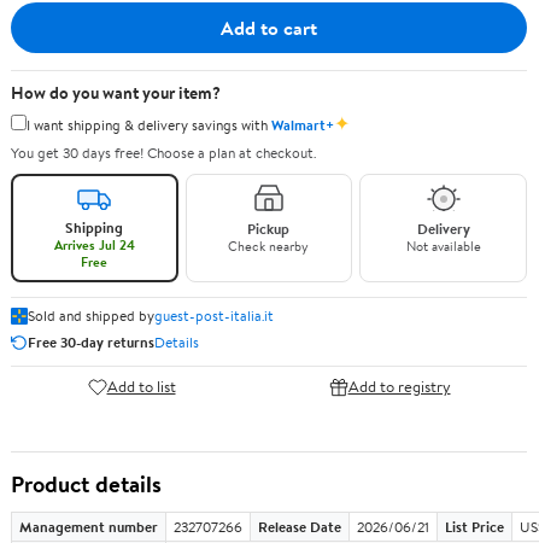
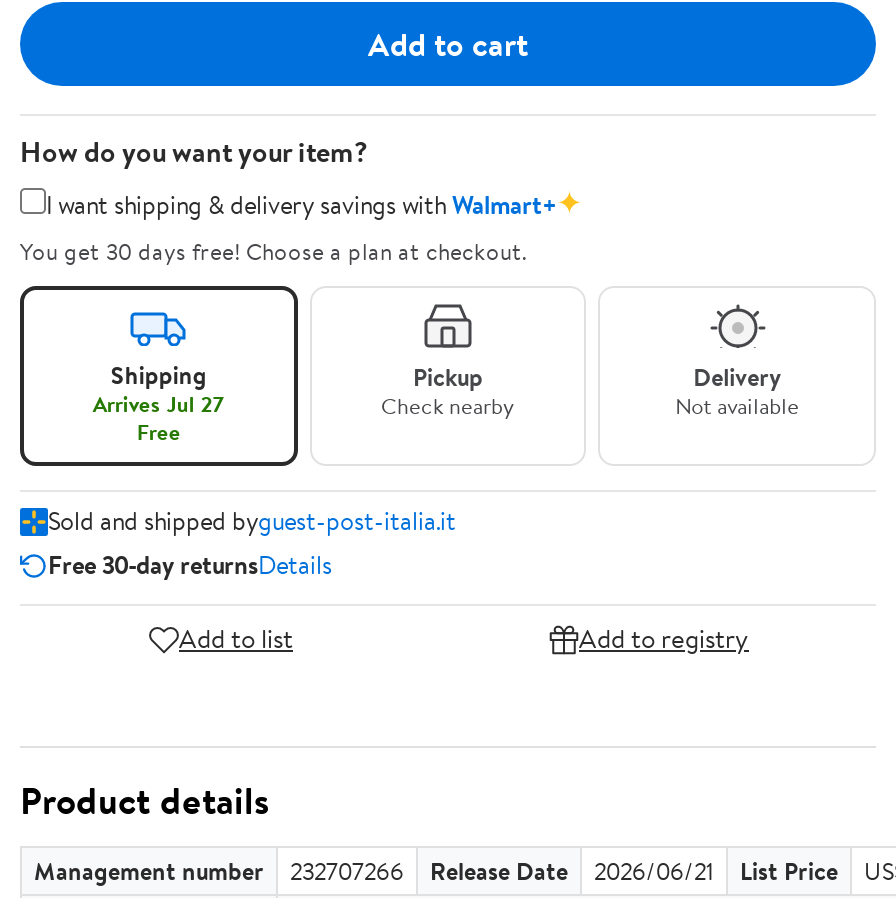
[54,235,135,255] Arrives Jul 24 -> [93,388,225,420] Arrives Jul 27

